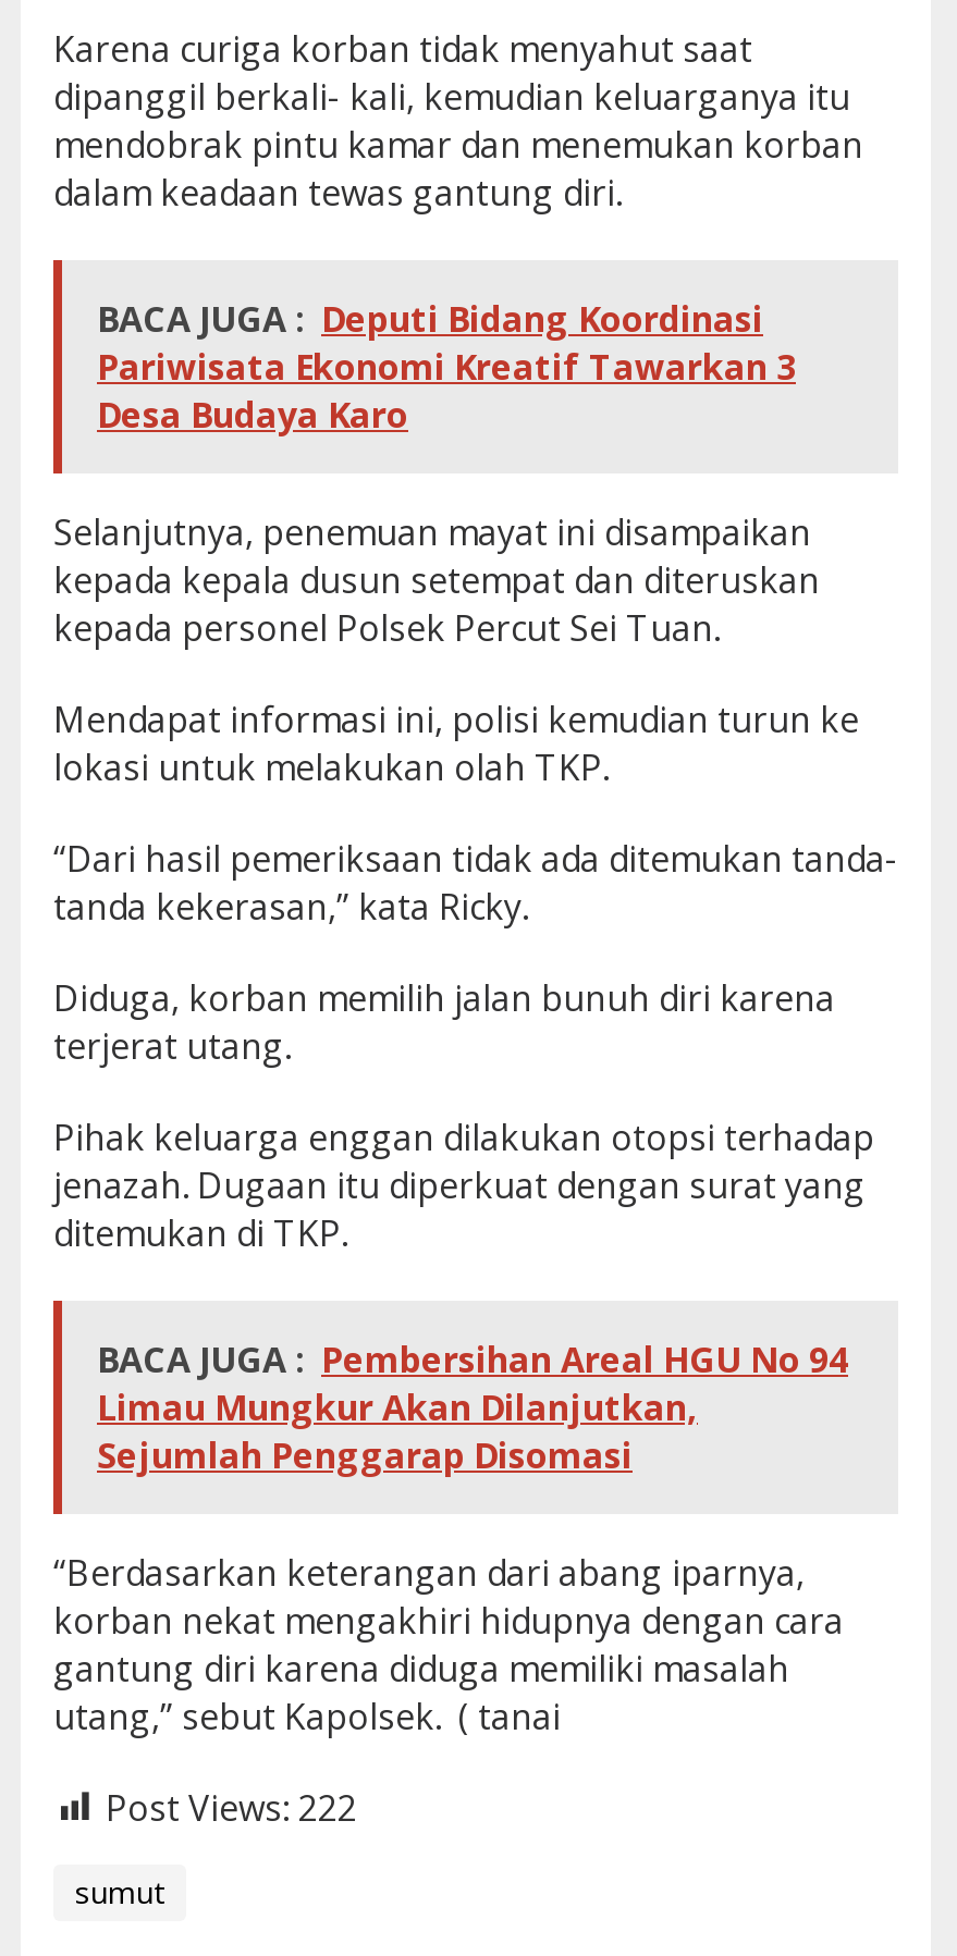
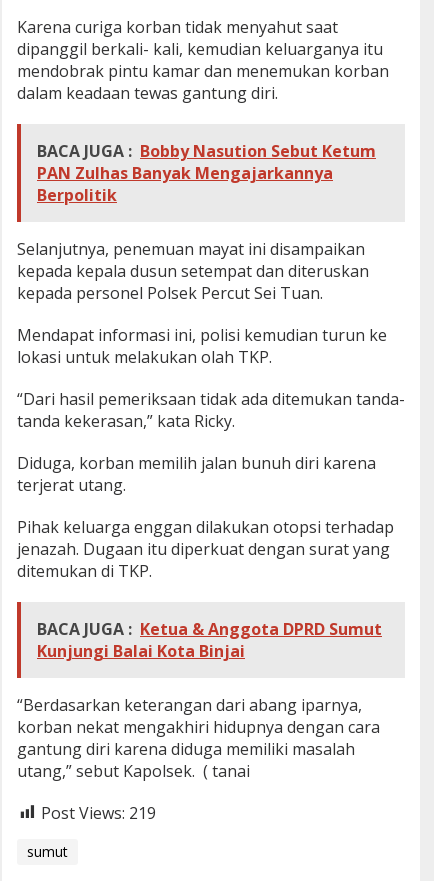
[97,294,796,438] BACA JUGA : Deputi Bidang Koordinasi | Pariwisata Ekonomi Kreatif Tawarkan 3 | Desa Budaya Karo -> [37,140,376,206] BACA JUGA : Bobby Nasution Sebut Ketum | PAN Zulhas Banyak Mengajarkannya | Berpolitik
[97,1335,848,1479] BACA JUGA : Pembersihan Areal HGU No 94 | Limau Mungkur Akan Dilanjutkan, | Sejumlah Penggarap Disomasi -> [37,618,382,662] BACA JUGA : Ketua & Anggota DPRD Sumut | Kunjungi Balai Kota Binjai
[106,1783,356,1831] Post Views: 222 -> [41,802,156,824] Post Views: 219

